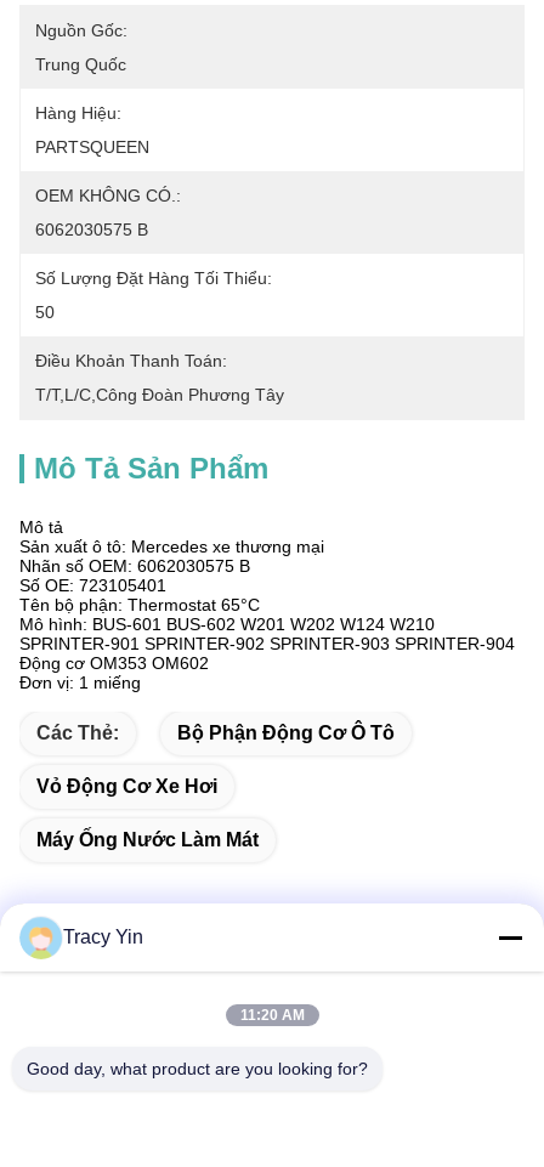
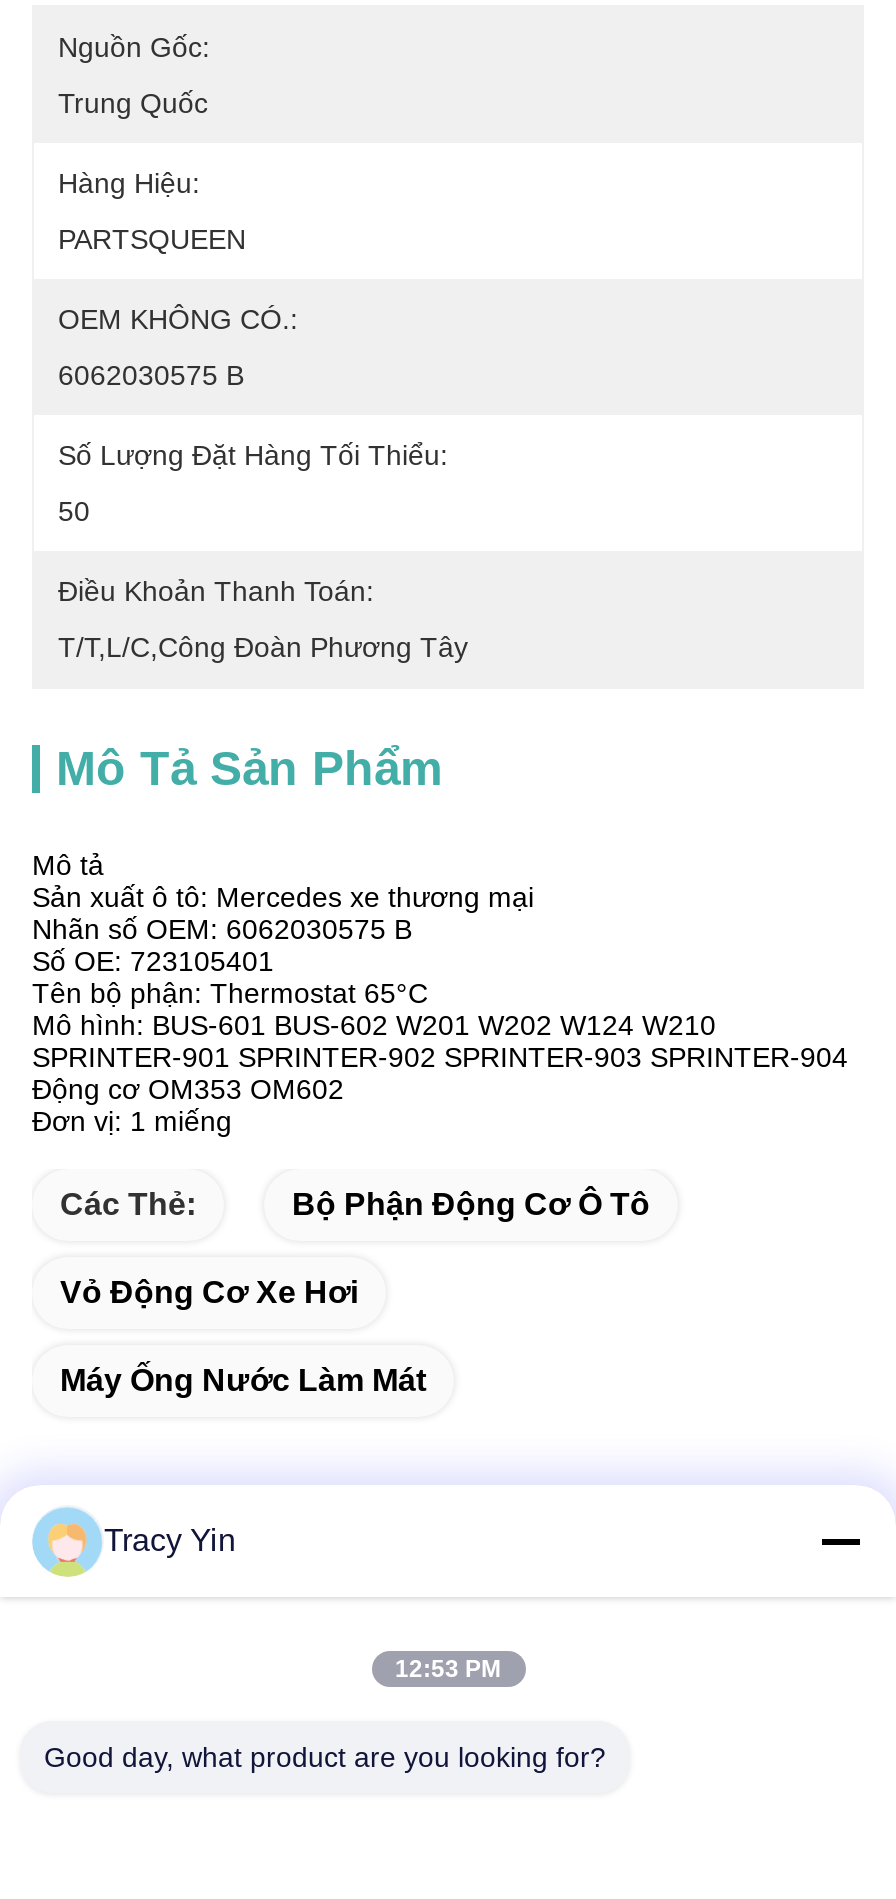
[240,1007,304,1024] 11:20 AM -> [395,1655,501,1683] 12:53 PM

